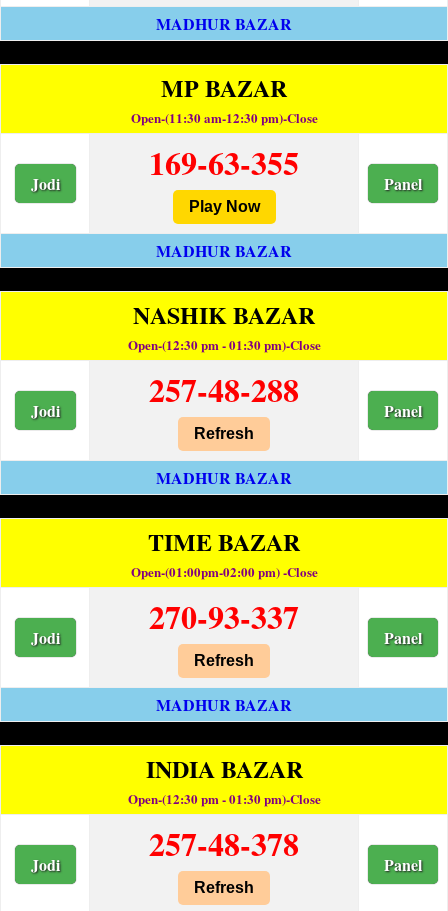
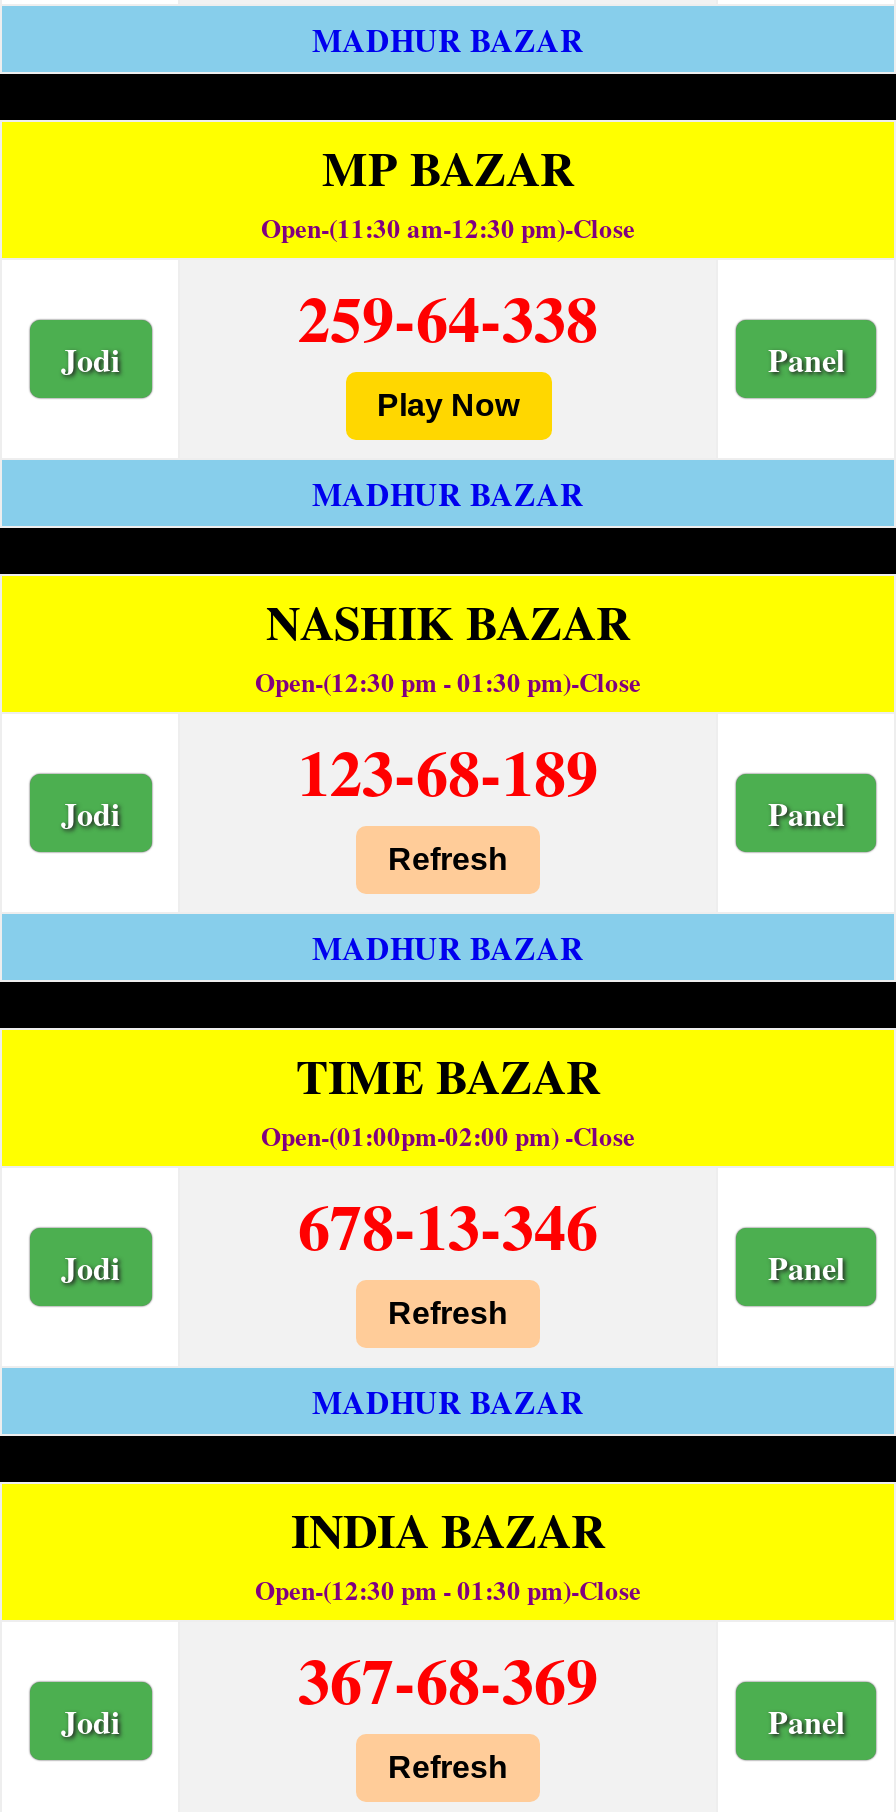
[149,139,299,186] 169-63-355 -> [298,270,598,364] 259-64-338
[149,366,299,413] 257-48-288 -> [298,724,598,818] 123-68-189
[149,593,299,640] 270-93-337 -> [298,1178,598,1272] 678-13-346
[149,820,299,867] 257-48-378 -> [298,1632,598,1726] 367-68-369

